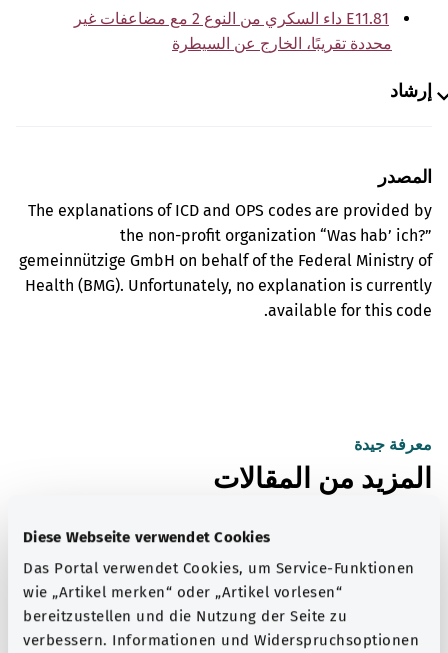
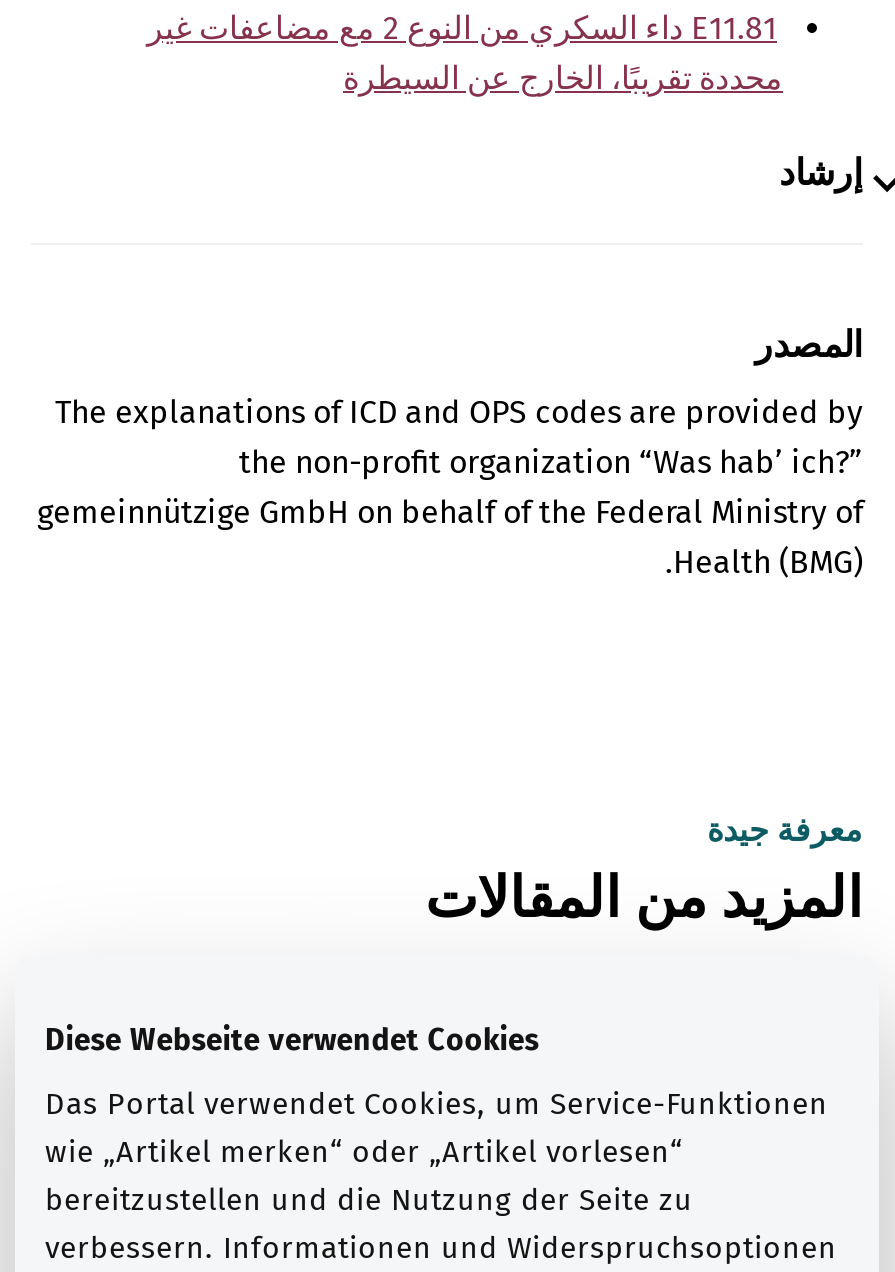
[25,276,432,320] Health (BMG). Unfortunately, no explanation is currently | available for this code. -> [673,543,863,581] Health (BMG).

